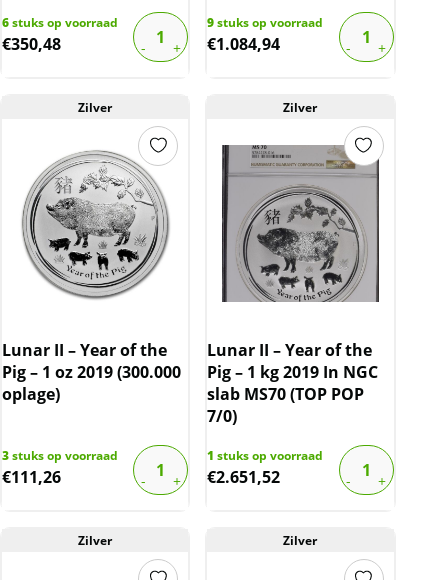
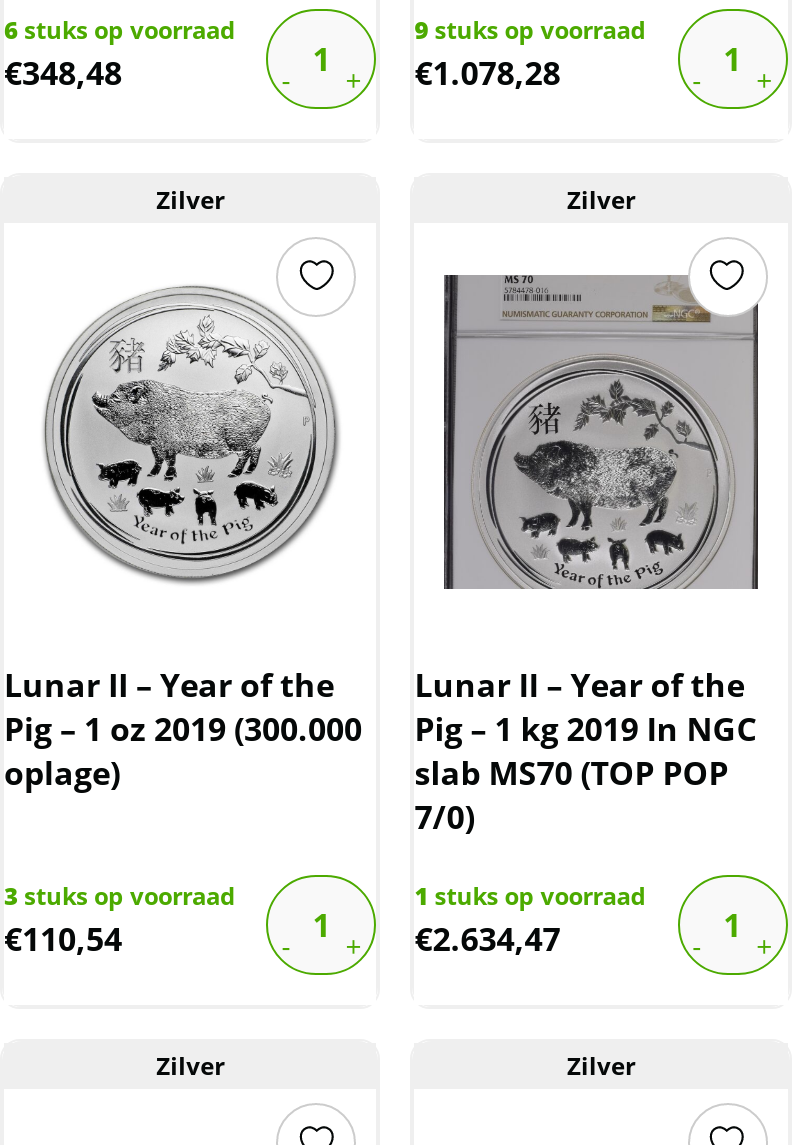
[2,33,61,55] €350,48 -> [4,50,122,94] €348,48
[207,33,280,55] €1.084,94 -> [415,50,561,94] €1.078,28
[2,466,61,488] €111,26 -> [4,916,122,960] €110,54
[207,466,280,488] €2.651,52 -> [415,916,561,960] €2.634,47

